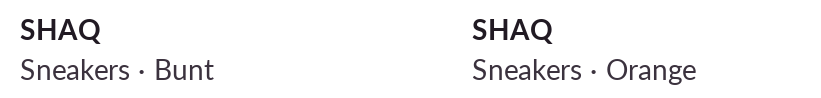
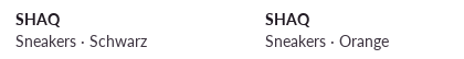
[20,51,214,85] Sneakers · Bunt -> [15,31,147,50] Sneakers · Schwarz

